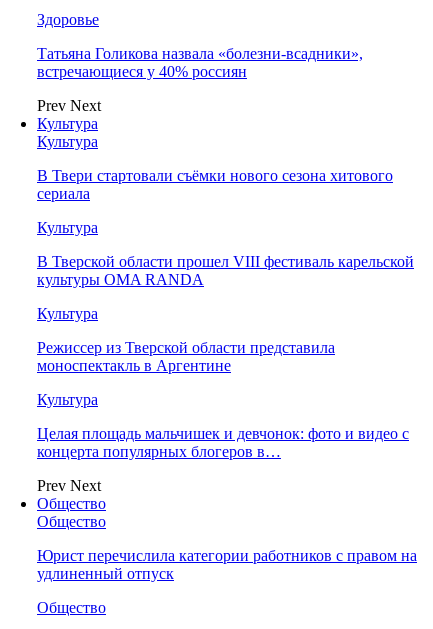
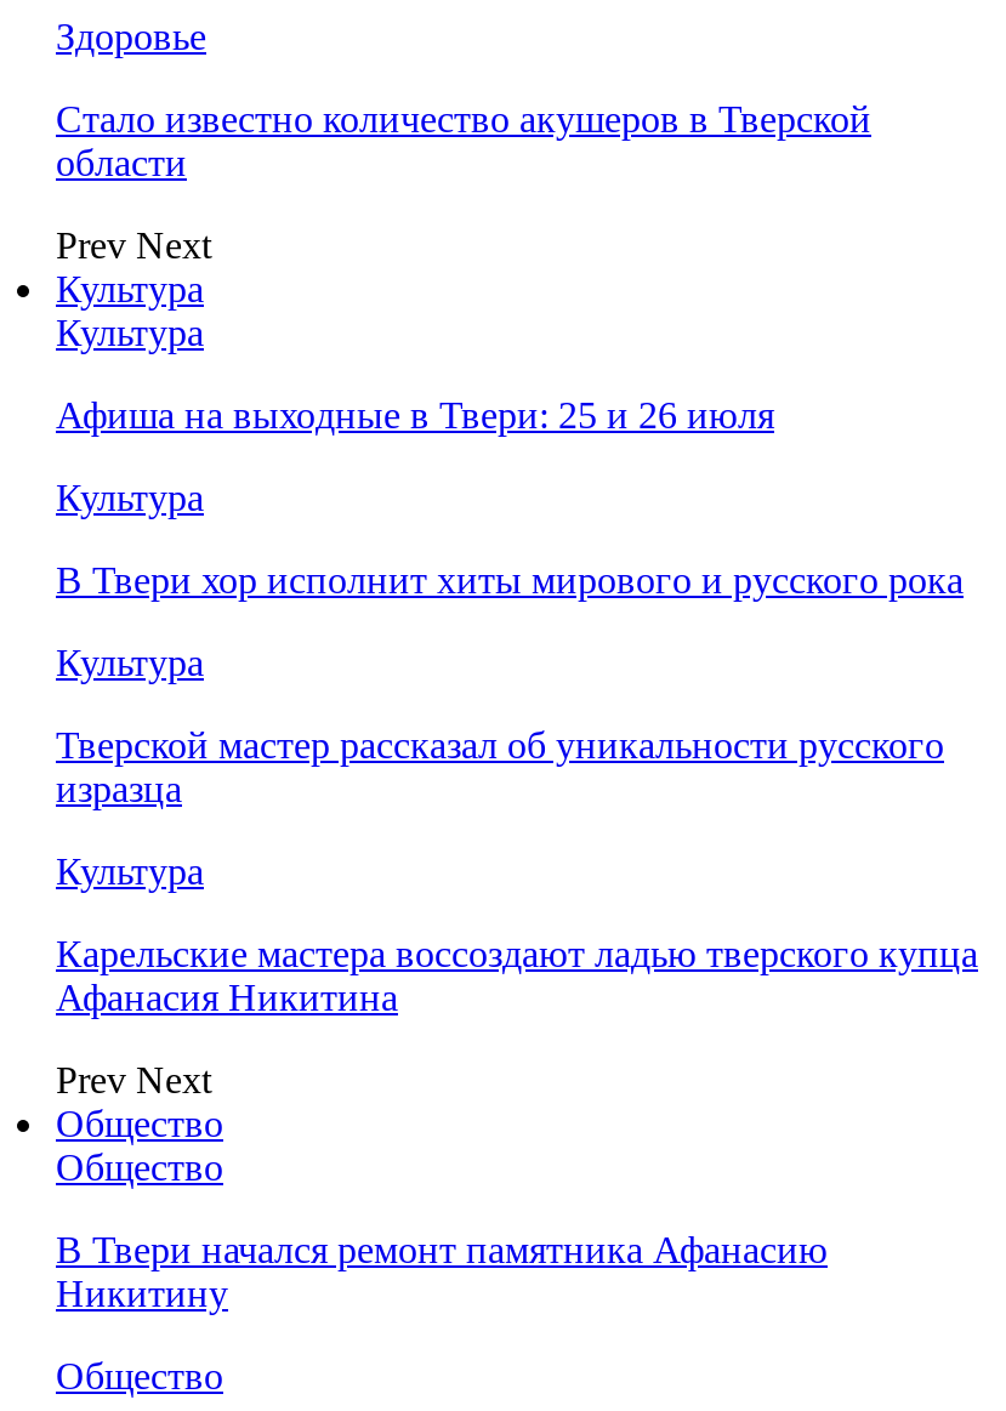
[37,45,363,80] Татьяна Голикова назвала «болезни-всадники», | встречающиеся у 40% россиян -> [56,98,871,183] Стало известно количество акушеров в Тверской | области
[37,167,393,202] В Твери стартовали съёмки нового сезона хитового | сериала -> [56,394,774,436] Афиша на выходные в Твери: 25 и 26 июля
[37,253,414,288] В Тверской области прошел VIII фестиваль карельской | культуры OMA RANDA -> [56,559,964,601] В Твери хор исполнит хиты мирового и русского рока
[37,339,335,374] Режиссер из Тверской области представила | моноспектакль в Аргентине -> [56,724,944,809] Тверской мастер рассказал об уникальности русского | изразца
[37,425,409,460] Целая площадь мальчишек и девчонок: фото и видео с | концерта популярных блогеров в… -> [56,933,978,1018] Карельские мастера воссоздают ладью тверского купца | Афанасия Никитина
[37,547,417,582] Юрист перечислила категории работников с правом на | удлиненный отпуск -> [56,1229,828,1314] В Твери начался ремонт памятника Афанасию | Никитину

